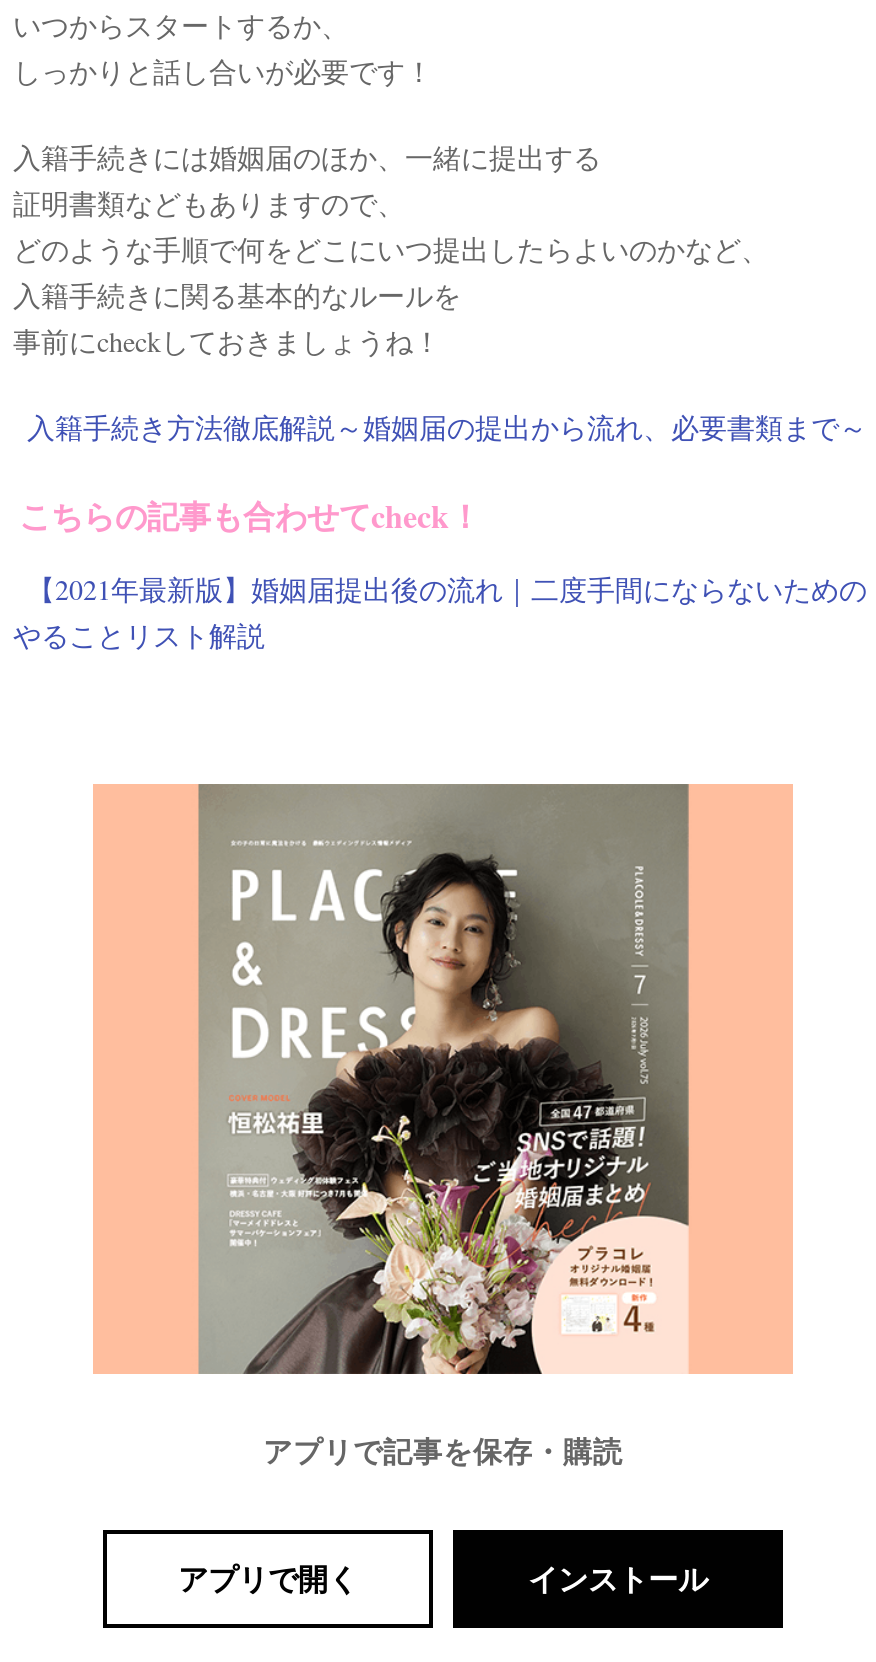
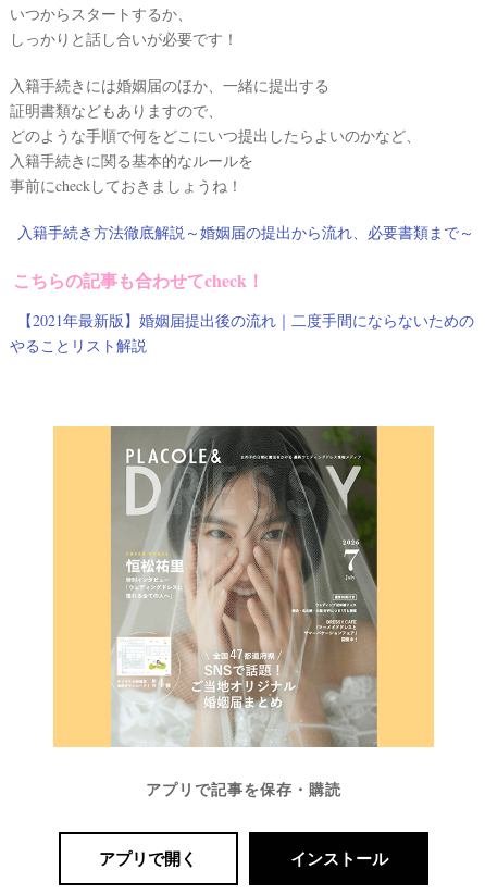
[197,784,691,1376] [image] -> [111,426,378,748] [image]

